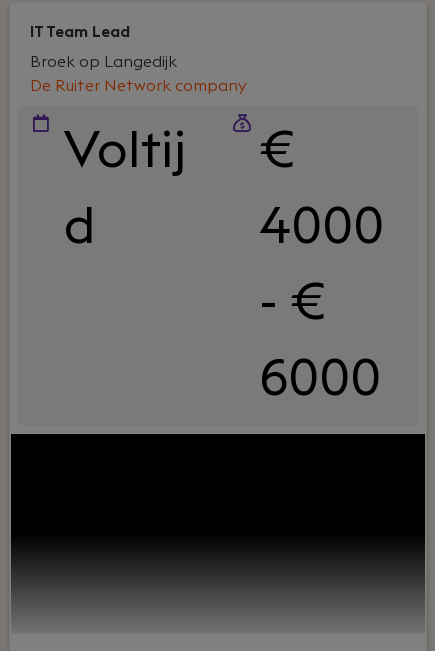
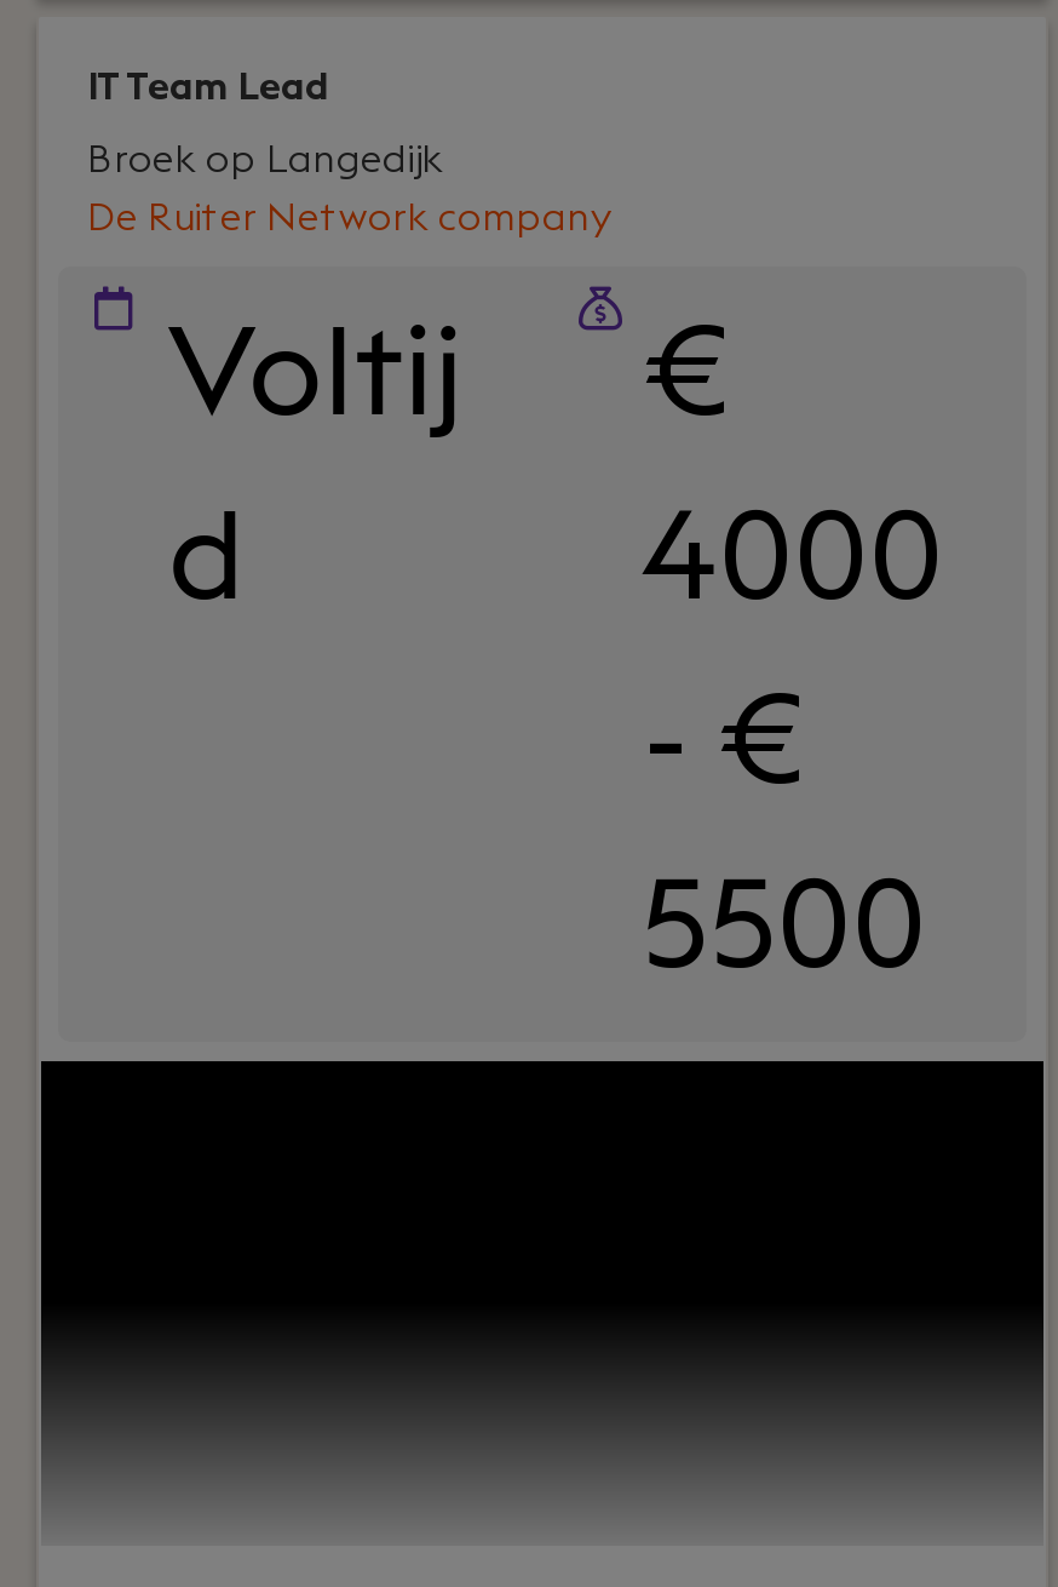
[259,354,381,405] 6000 -> [642,867,927,991] 5500

